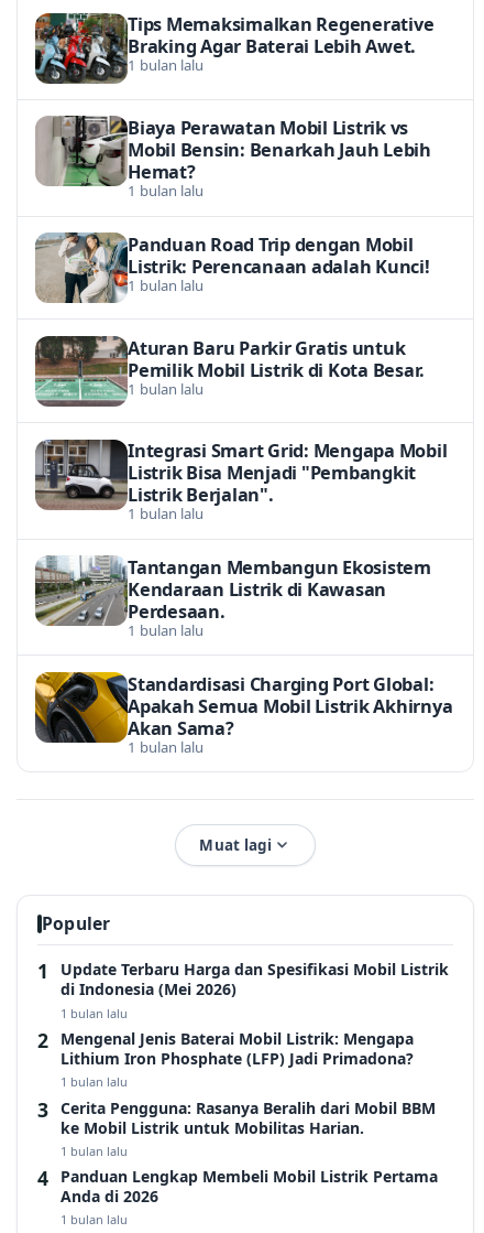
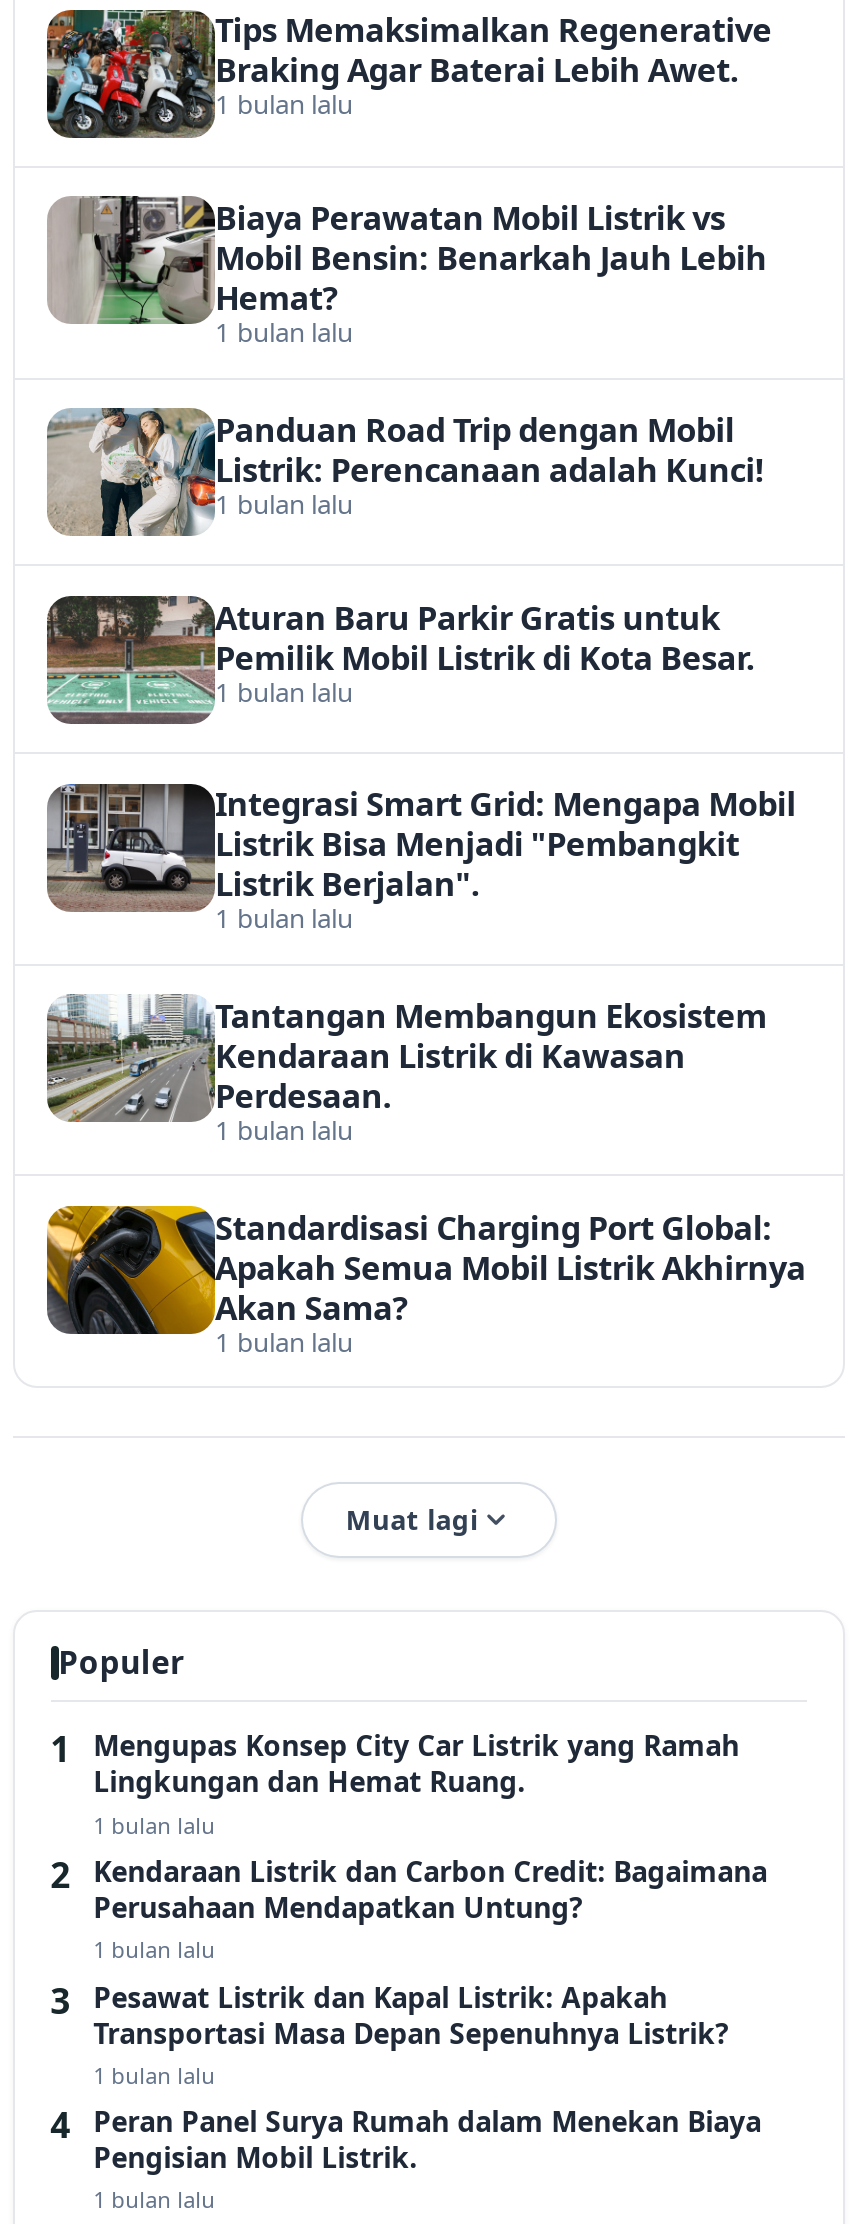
[61,959,449,1000] Update Terbaru Harga dan Spesifikasi Mobil Listrik | di Indonesia (Mei 2026) -> [93,1727,739,1801] Mengupas Konsep City Car Listrik yang Ramah | Lingkungan dan Hemat Ruang.
[61,1028,414,1069] Mengenal Jenis Baterai Mobil Listrik: Mengapa | Lithium Iron Phosphate (LFP) Jadi Primadona? -> [93,1852,767,1926] Kendaraan Listrik dan Carbon Credit: Bagaimana | Perusahaan Mendapatkan Untung?
[61,1097,436,1138] Cerita Pengguna: Rasanya Beralih dari Mobil BBM | ke Mobil Listrik untuk Mobilitas Harian. -> [93,1977,729,2051] Pesawat Listrik dan Kapal Listrik: Apakah | Transportasi Masa Depan Sepenuhnya Listrik?
[61,1166,438,1207] Panduan Lengkap Membeli Mobil Listrik Pertama | Anda di 2026 -> [93,2102,761,2176] Peran Panel Surya Rumah dalam Menekan Biaya | Pengisian Mobil Listrik.

